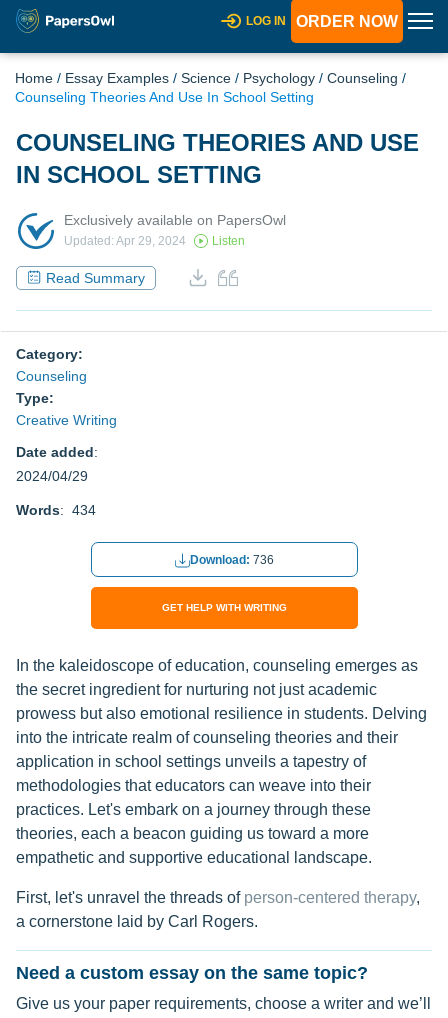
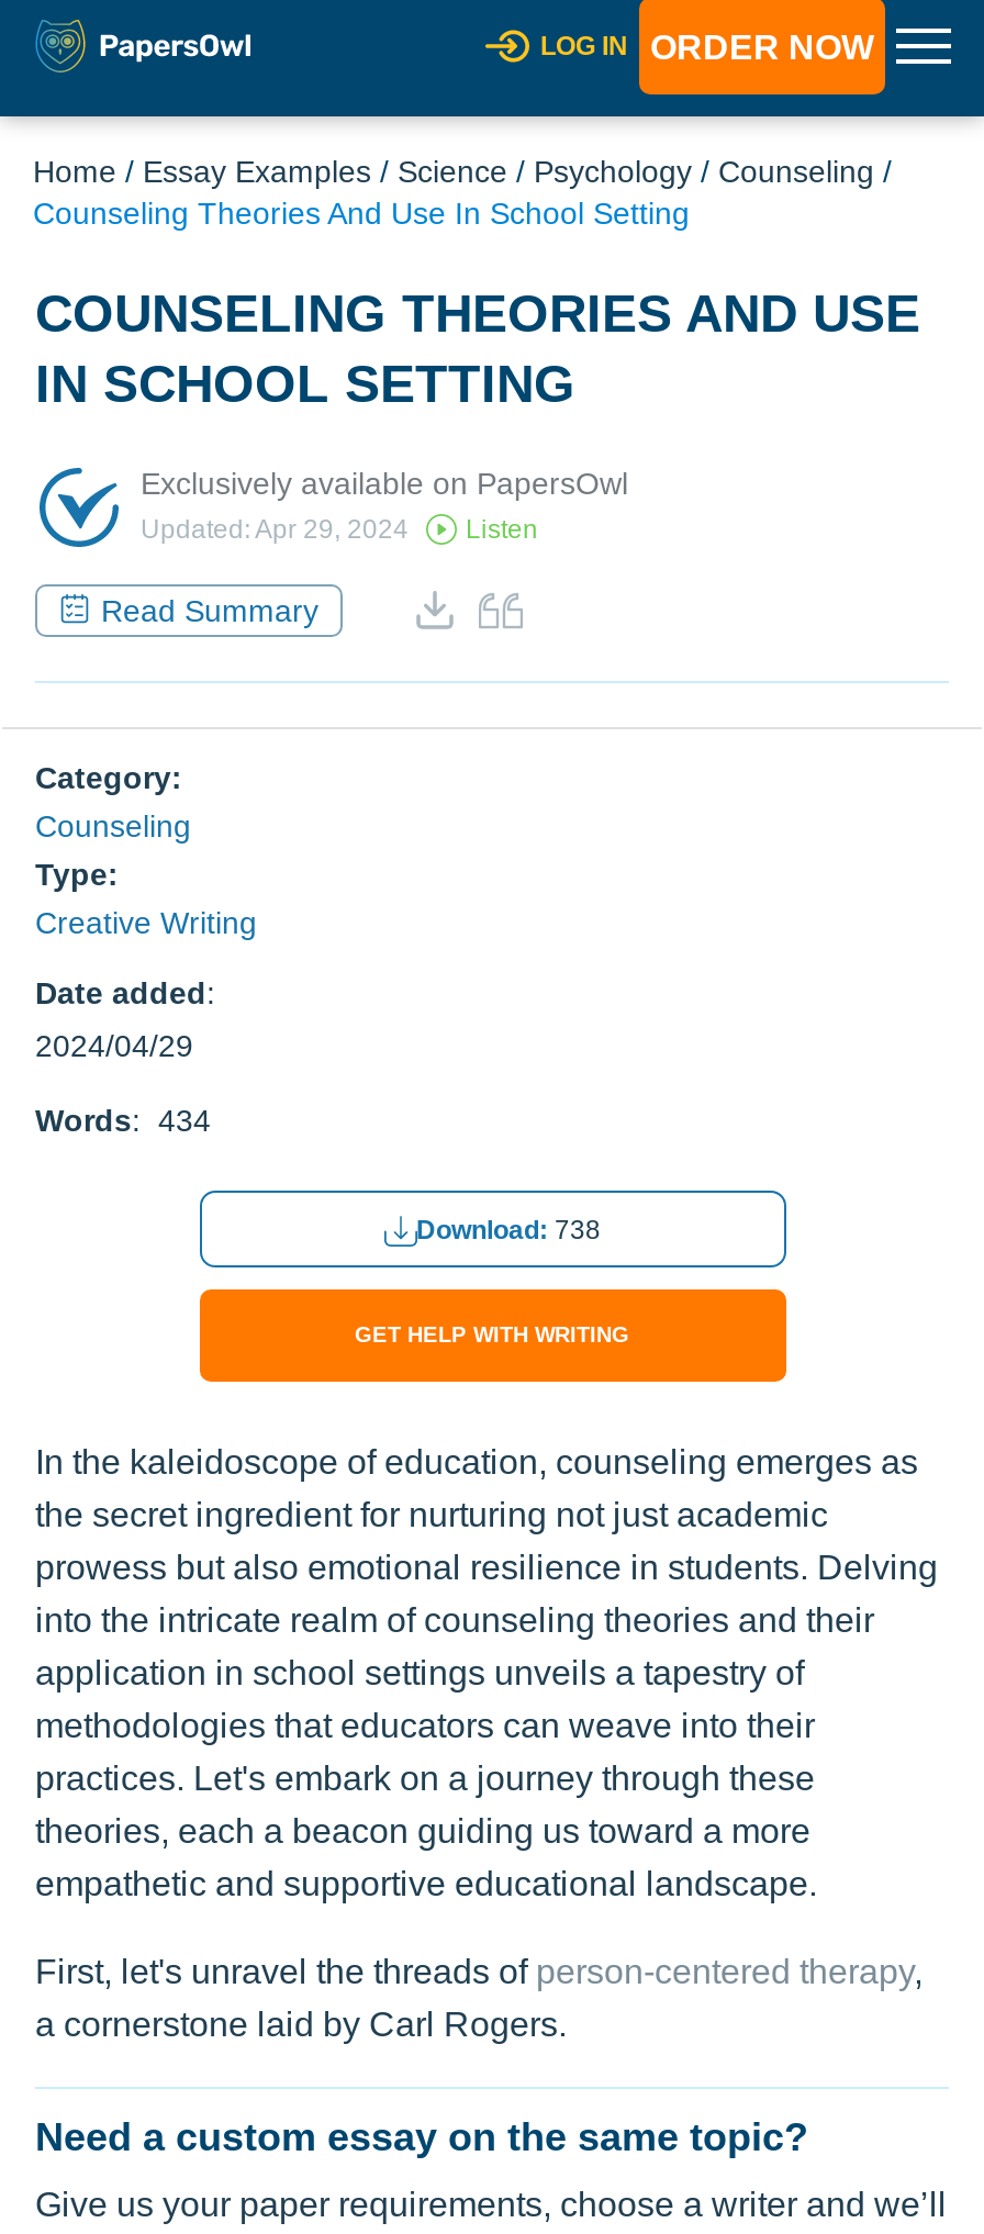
[189,553,273,567] Download: 736 -> [416,1215,601,1246] Download: 738

